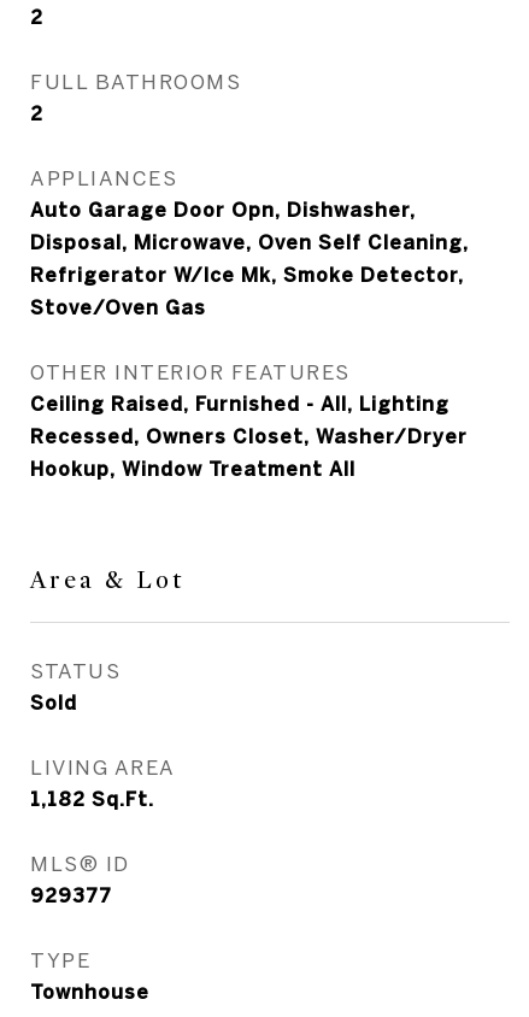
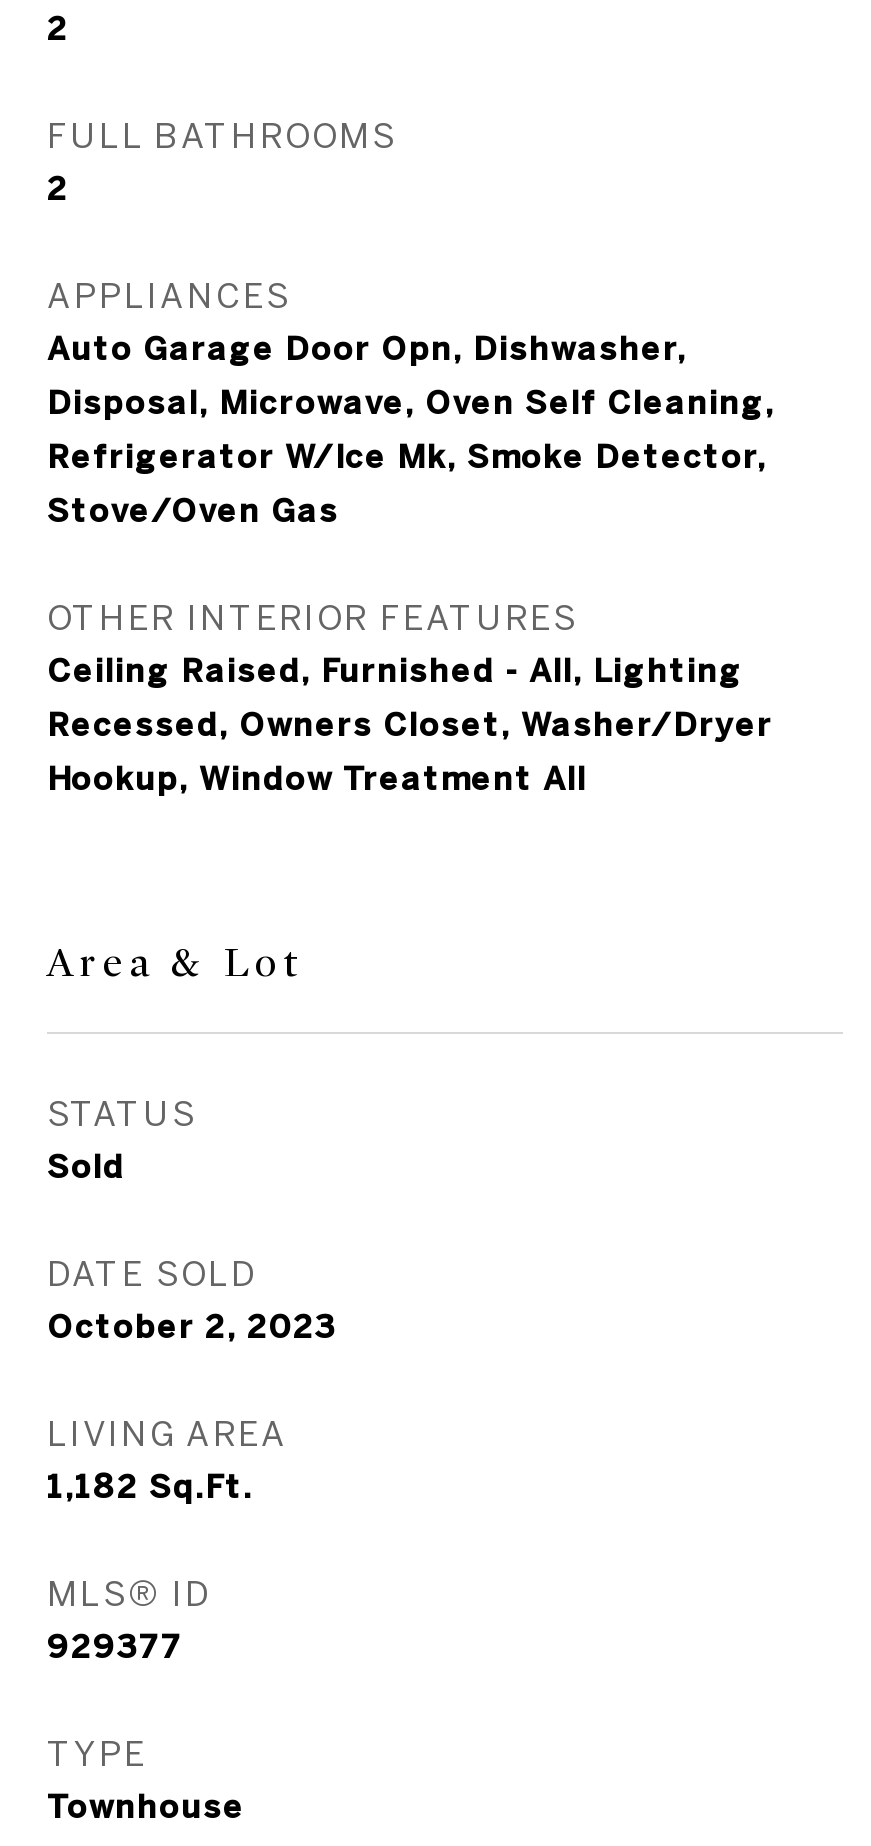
none -> [47,1254,337,1344] DATE SOLD | October 2, 2023

